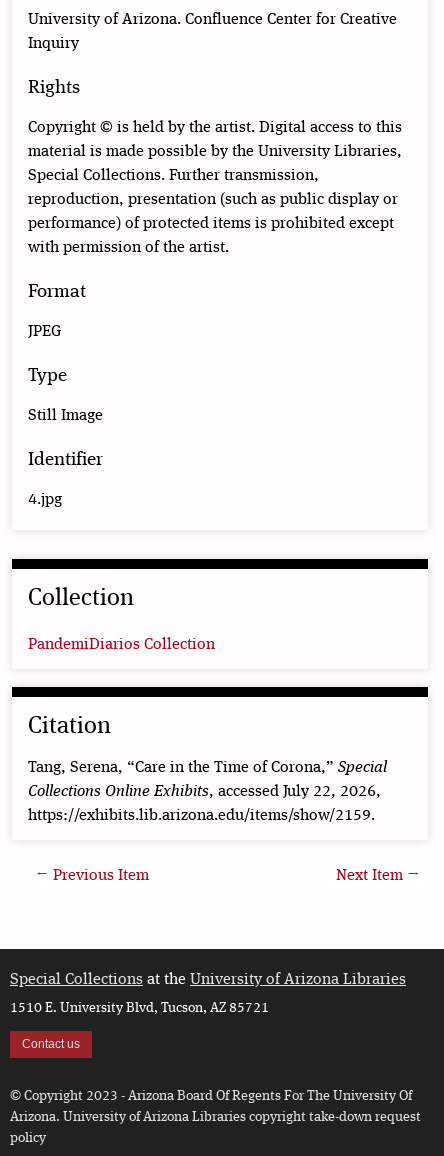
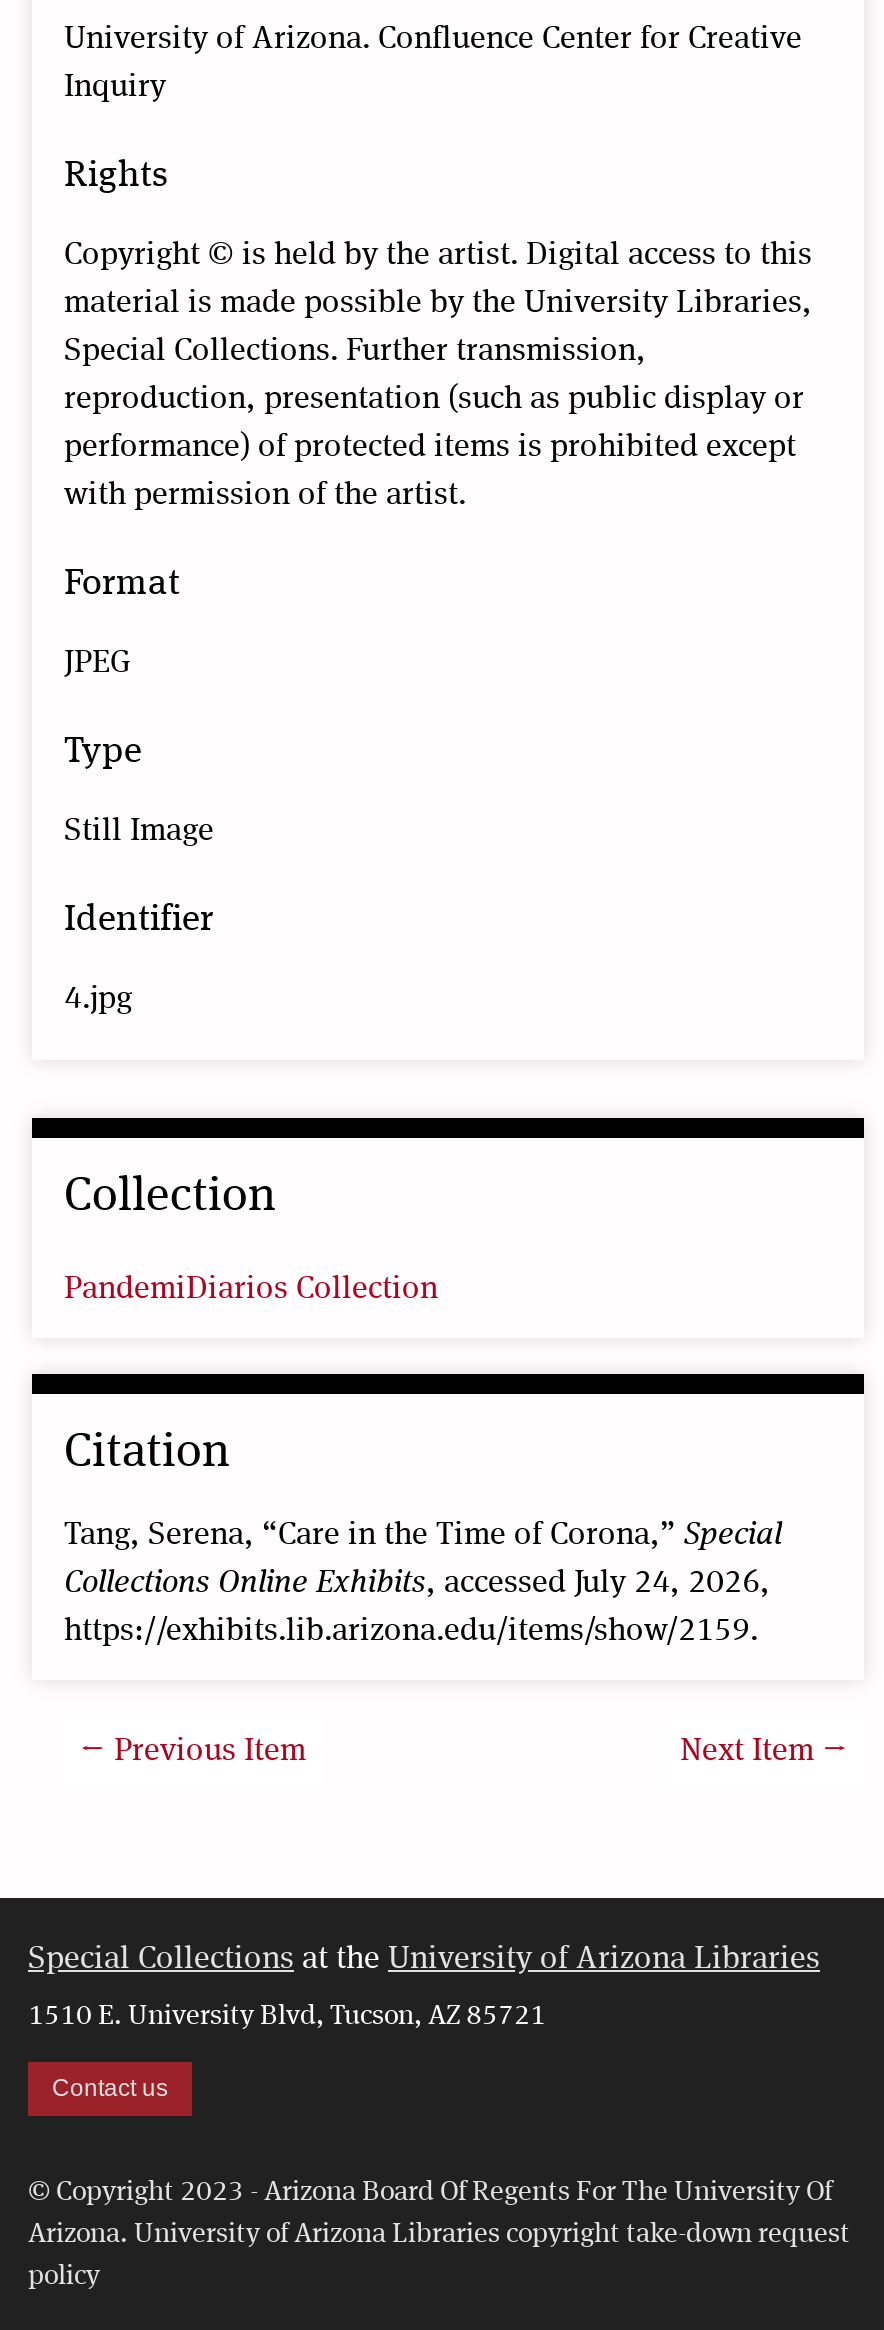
[28,784,381,800] Collections Online Exhibits, accessed July 22, 2026, -> [64,1569,770,1601] Collections Online Exhibits, accessed July 24, 2026,

